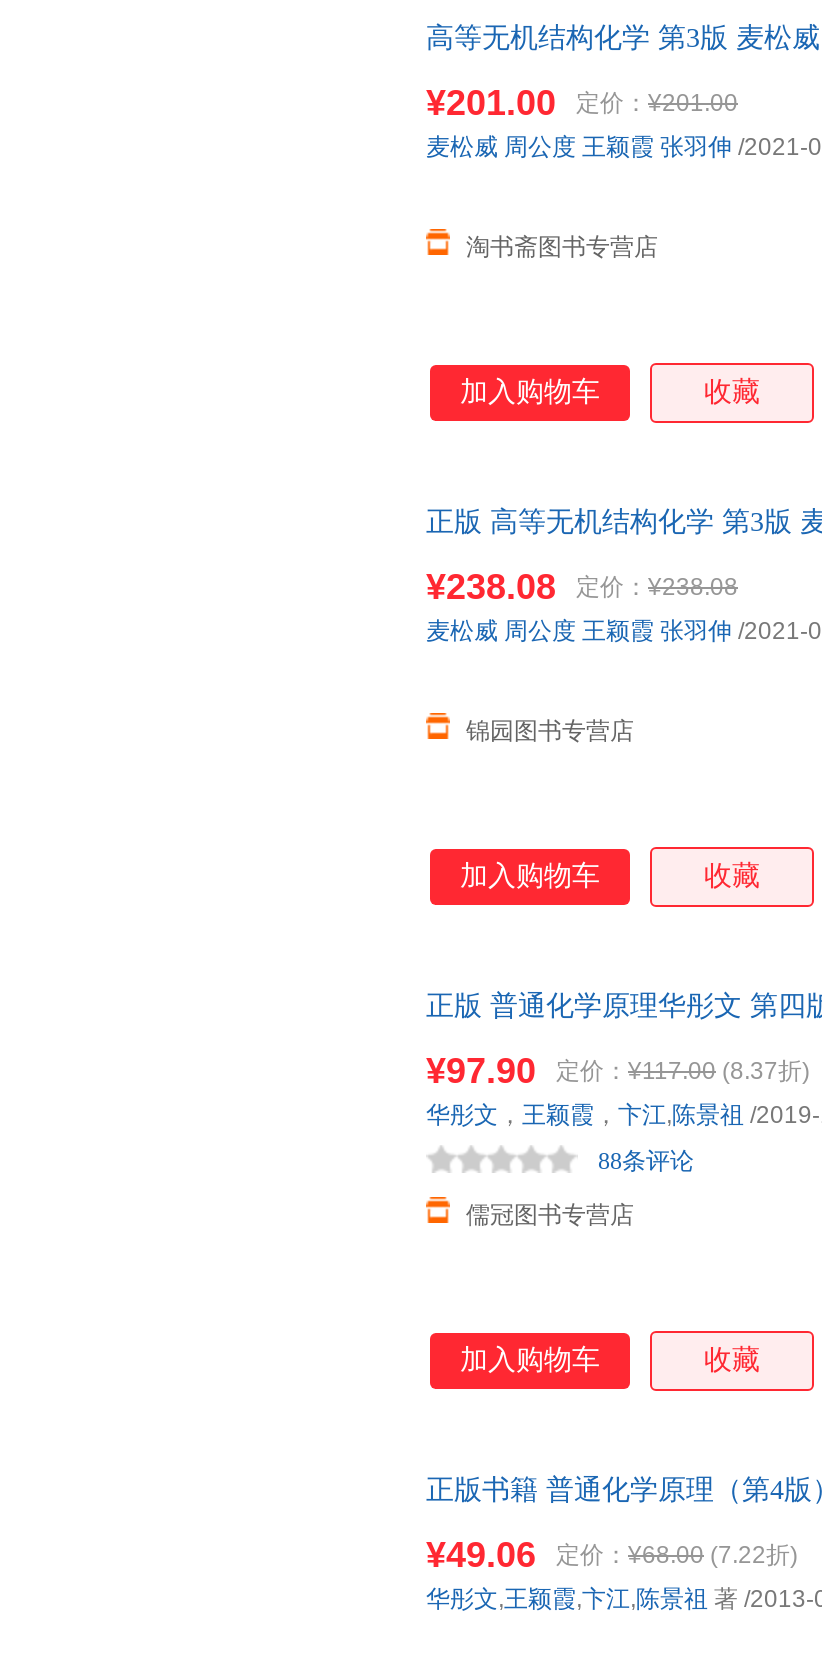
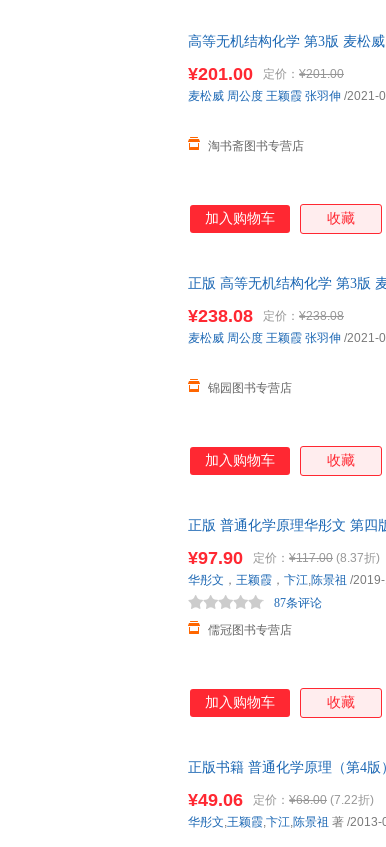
[598,1147,694,1175] 88条评论 -> [274,596,322,610] 87条评论

